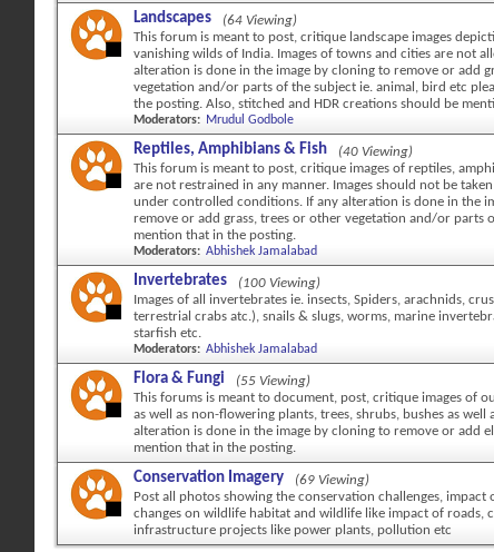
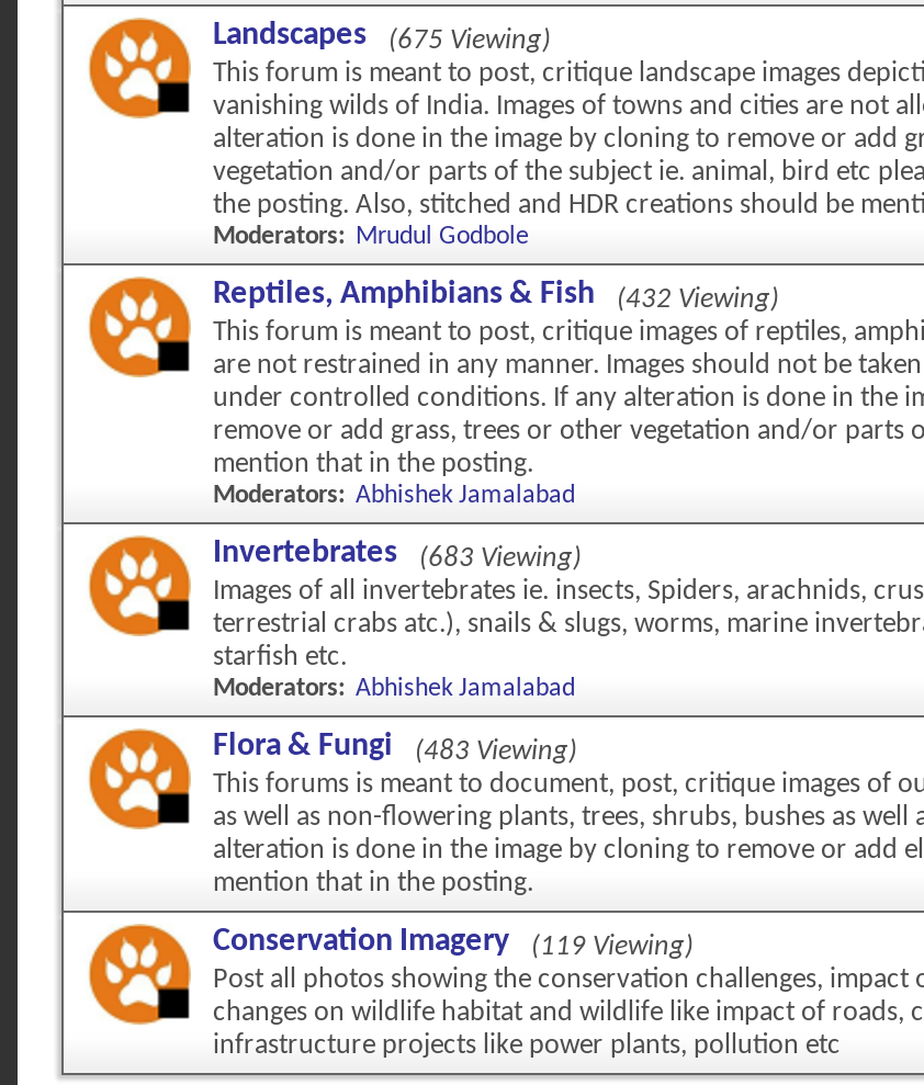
[134,10,297,28] Landscapes (64 Viewing) -> [213,20,551,55] Landscapes (675 Viewing)
[134,141,413,159] Reptiles, Amphibians & Fish (40 Viewing) -> [213,279,779,314] Reptiles, Amphibians & Fish (432 Viewing)
[134,273,320,290] Invertebrates (100 Viewing) -> [213,538,582,573] Invertebrates (683 Viewing)
[134,371,310,388] Flora & Fungi (55 Viewing) -> [213,731,577,766] Flora & Fungi (483 Viewing)
[134,470,369,487] Conservation Imagery (69 Viewing) -> [213,926,694,961] Conservation Imagery (119 Viewing)

